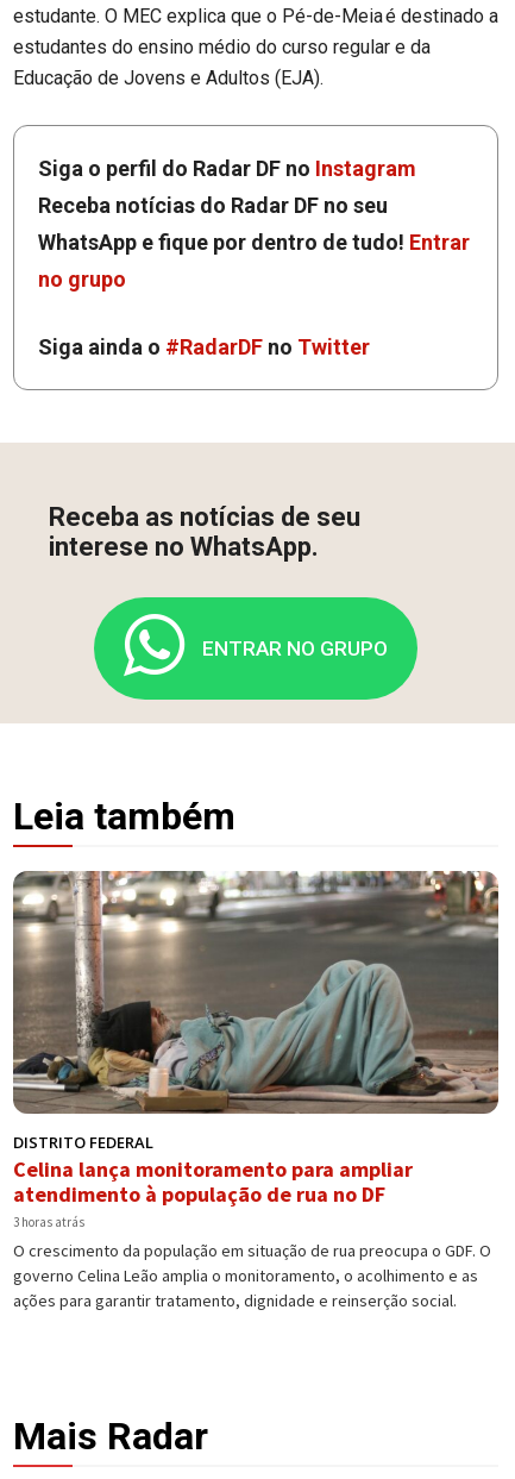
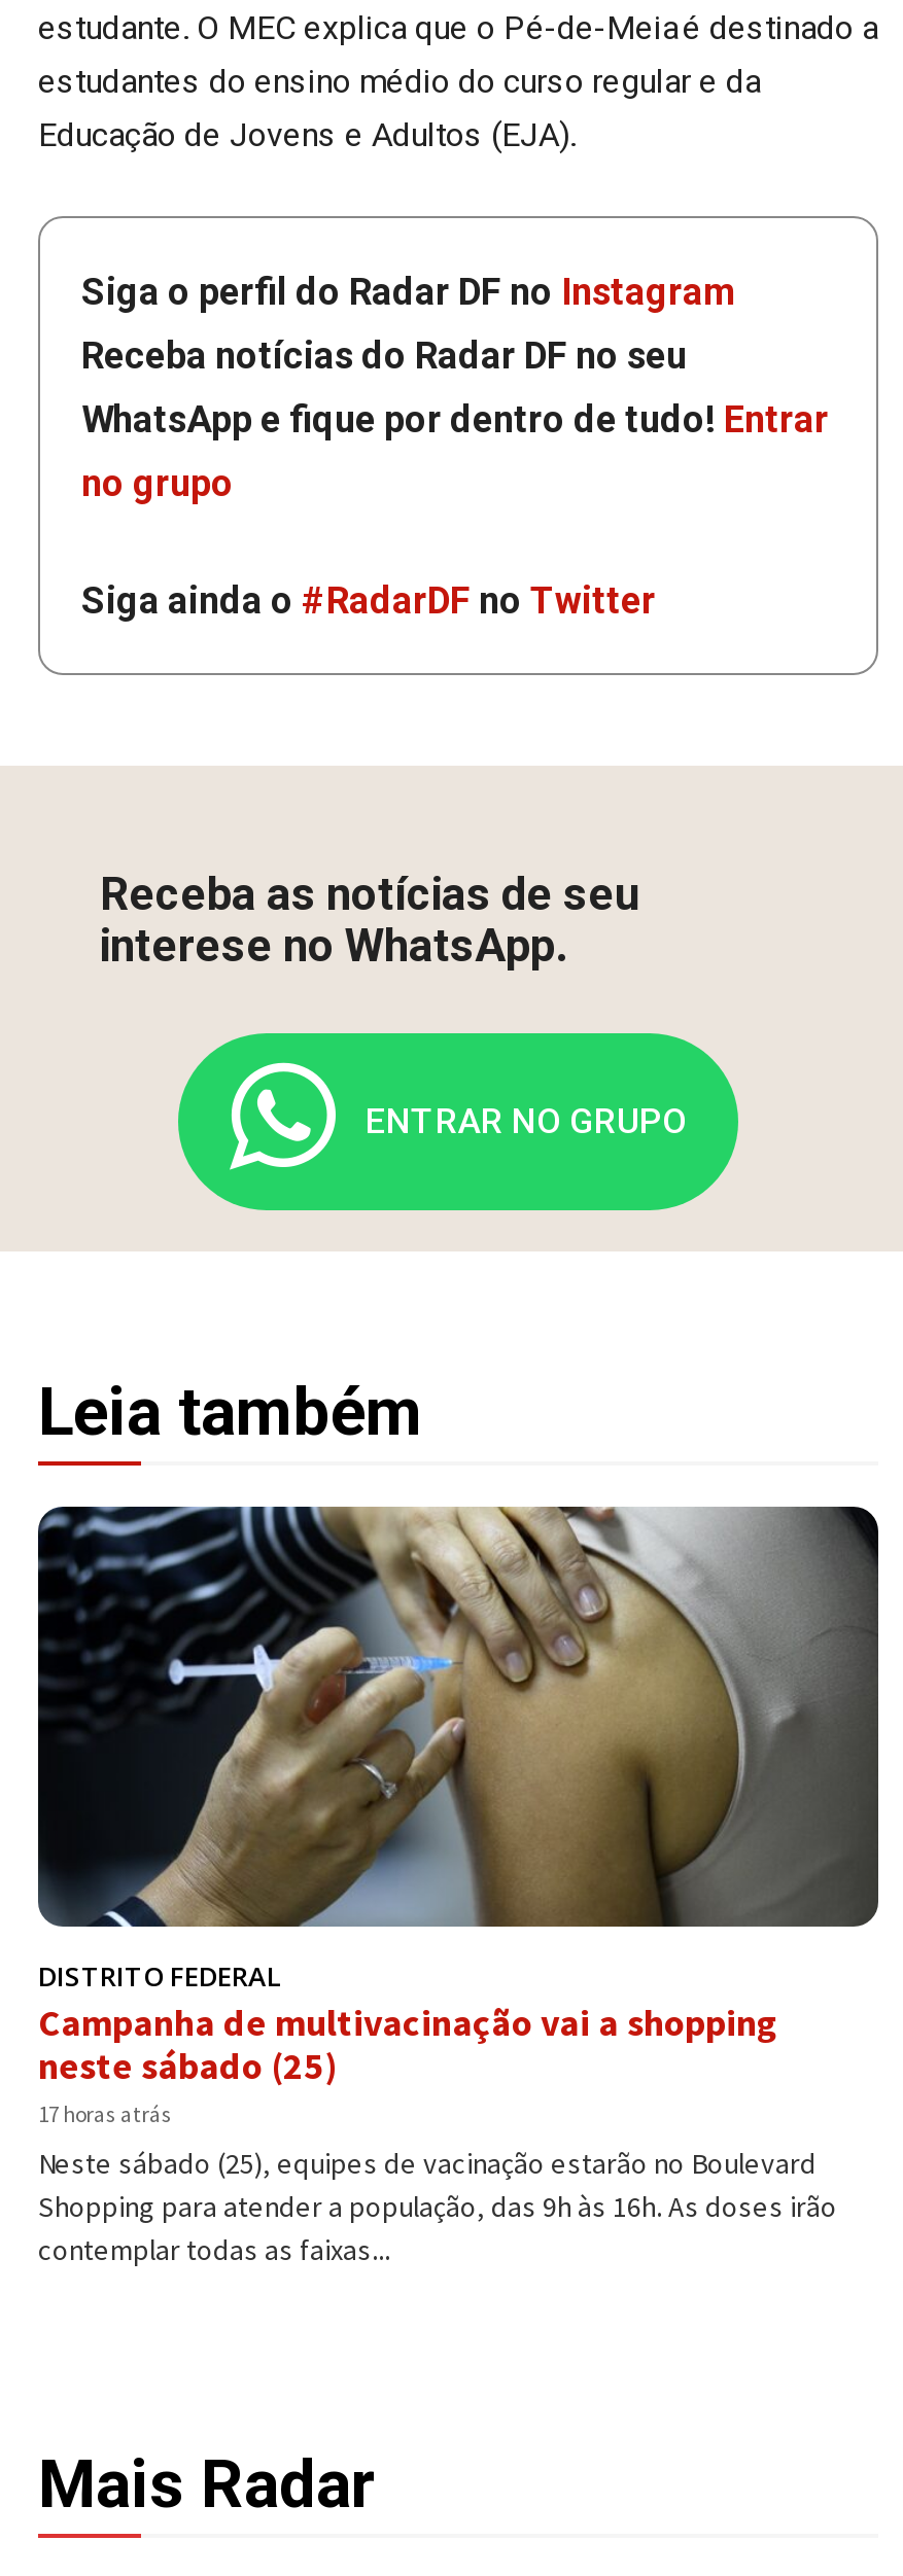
[12,870,500,1311] [image] | Celina lança monitoramento para ampliar | atendimento à população de rua no DF | 3 horas atrás | O crescimento da população em situação de rua preocupa o GDF. O | governo Celina Leão amplia o monitoramento, o acolhimento e as | ações para garantir tratamento, dignidade e reinserção social. -> [36,1505,880,2268] [image] | Campanha de multivacinação vai a shopping | neste sábado (25) | 17 horas atrás | Neste sábado (25), equipes de vacinação estarão no Boulevard | Shopping para atender a população, das 9h às 16h. As doses irão | contemplar todas as faixas...

